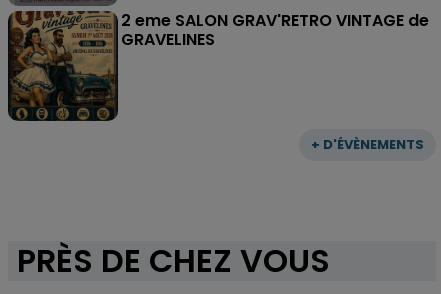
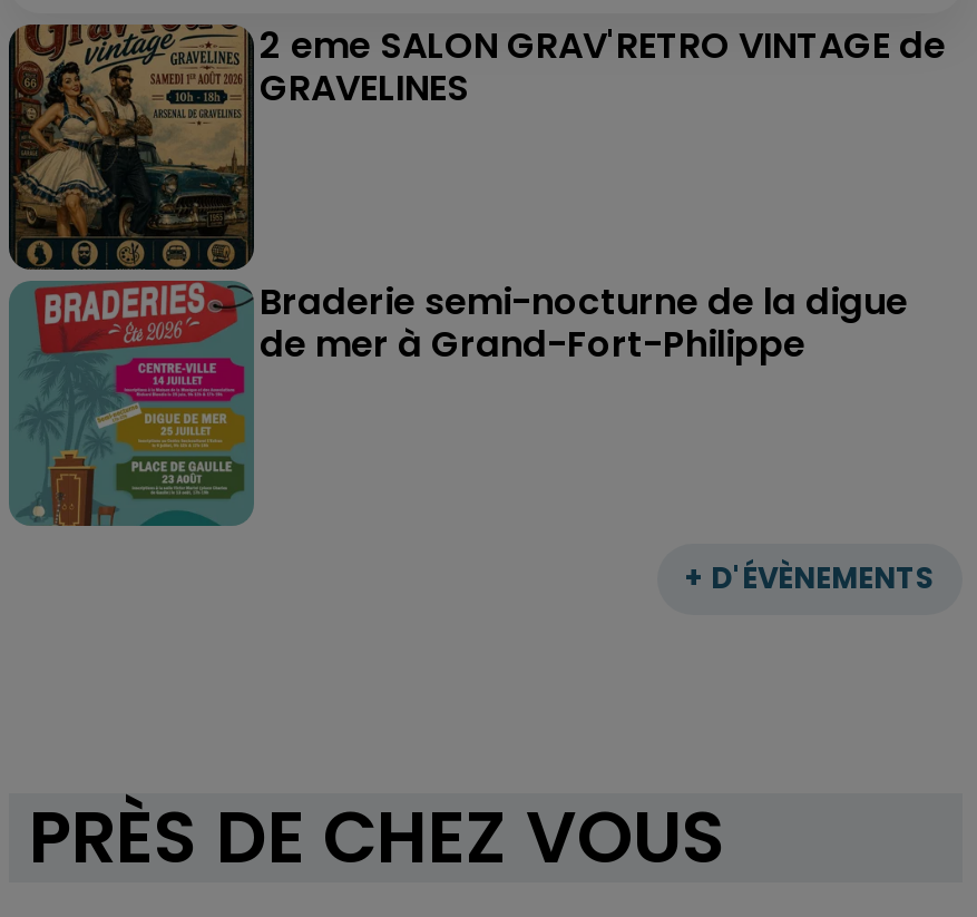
none -> [11,277,908,528] [image] | Braderie semi-nocturne de la digue | de mer à Grand-Fort-Philippe

